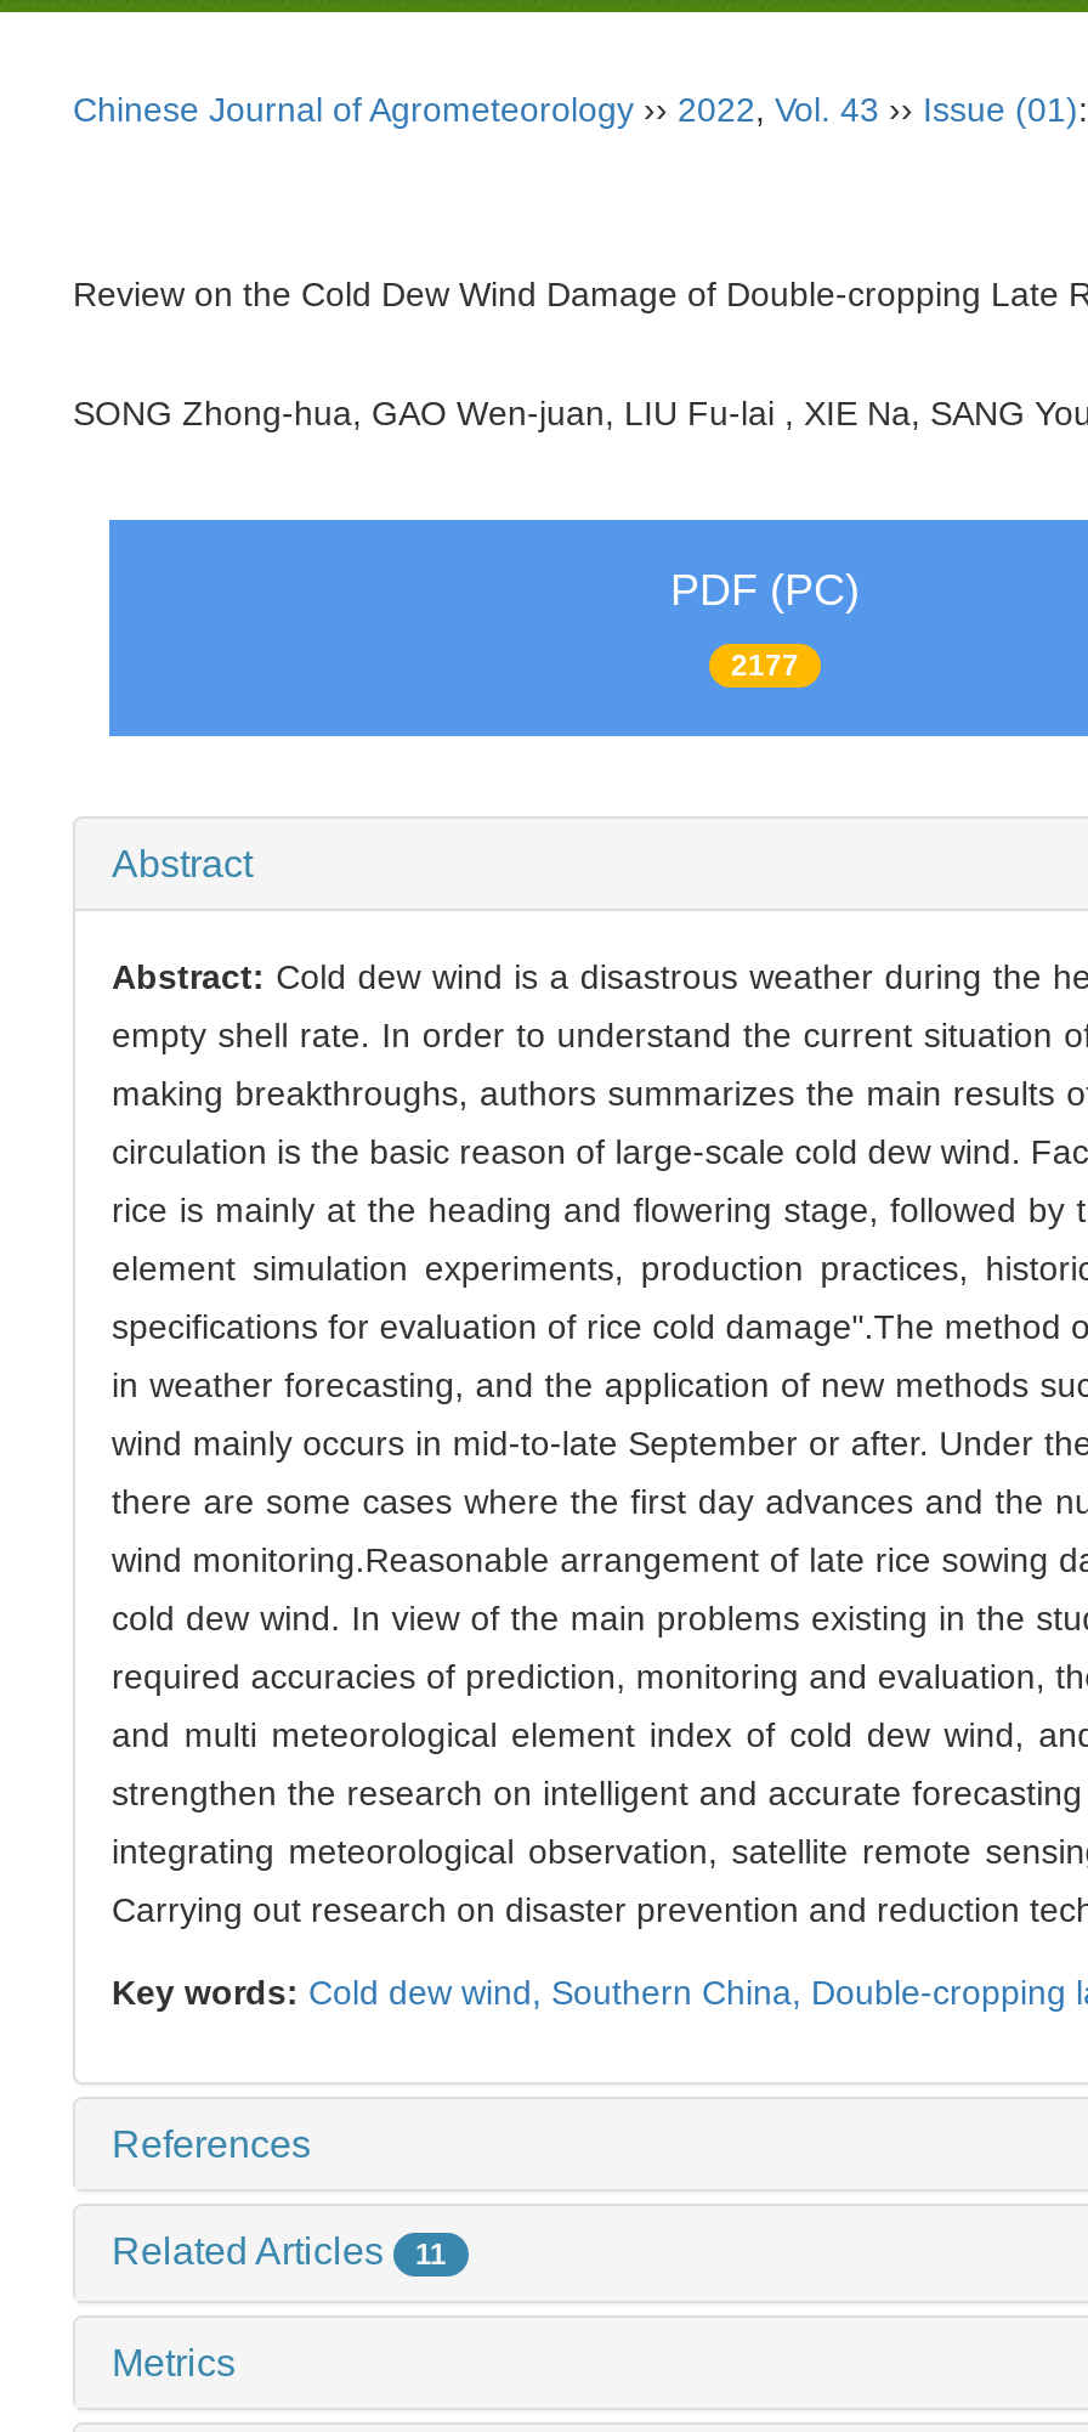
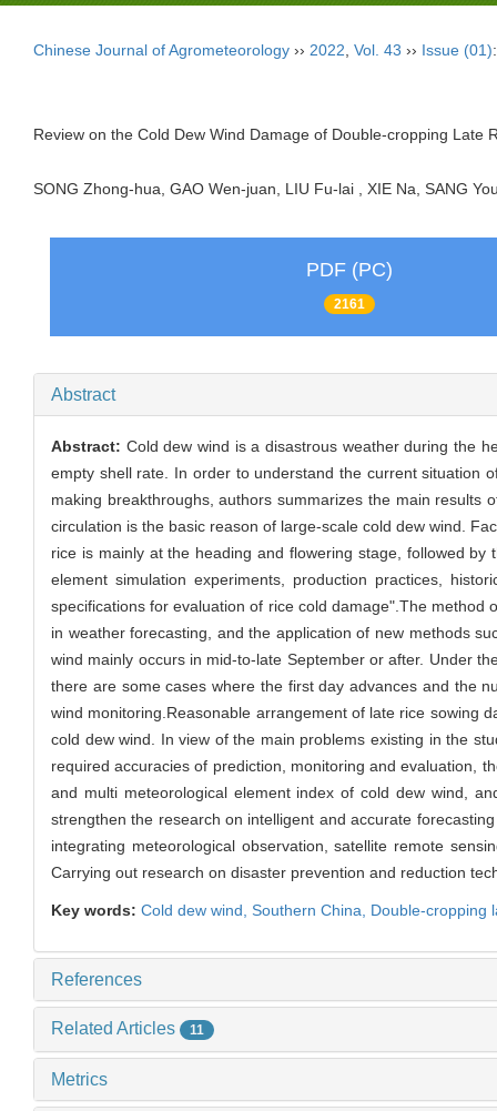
[731,649,799,683] 2177 -> [334,297,365,312] 2161

